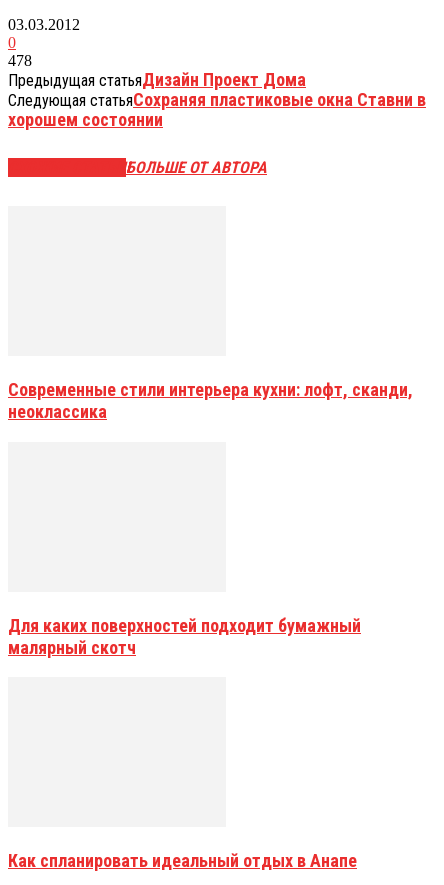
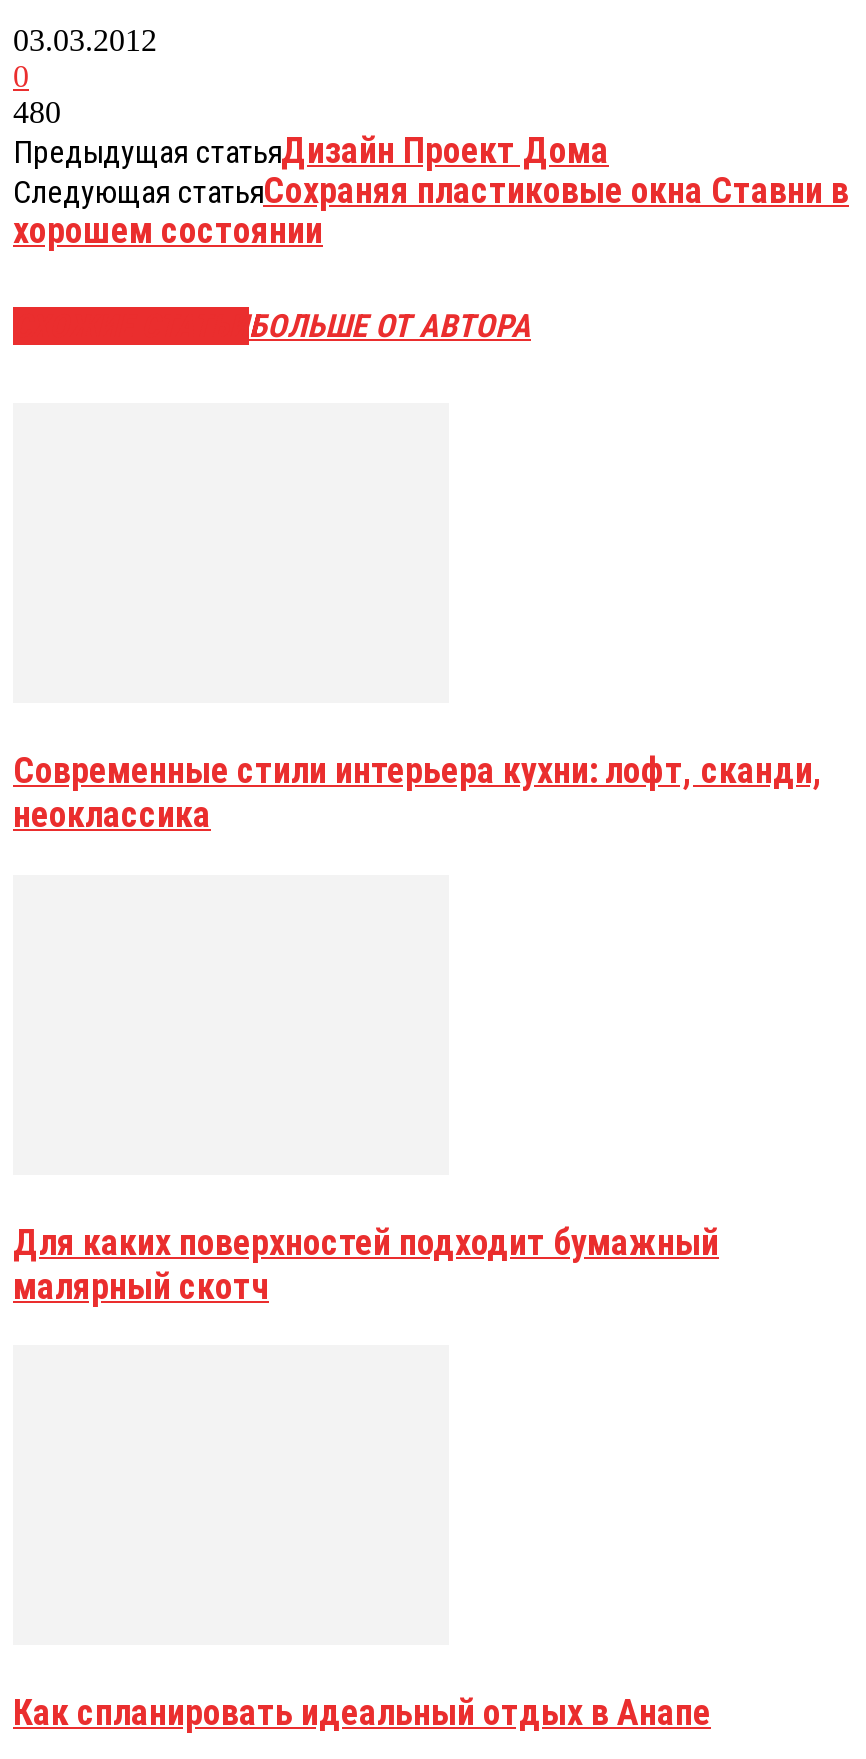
[8,52,32,69] 478 -> [13,95,61,129] 480

